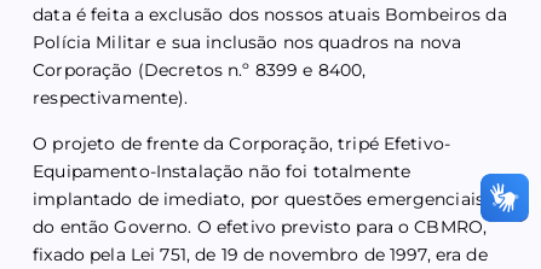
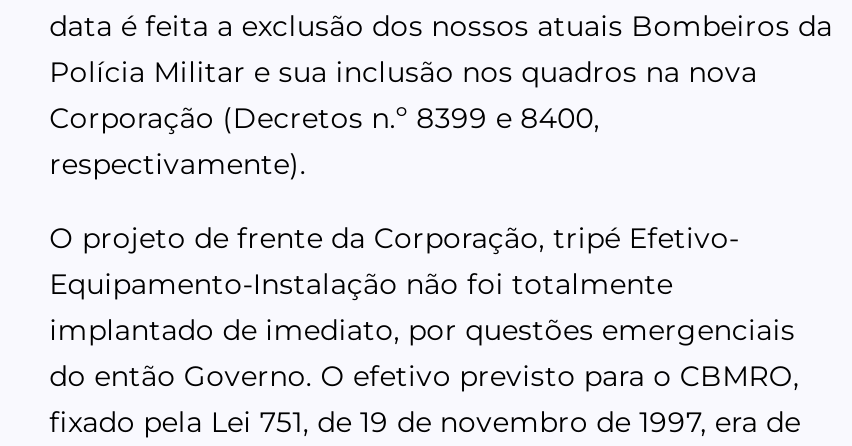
[479,172,530,223] [image] -> none

